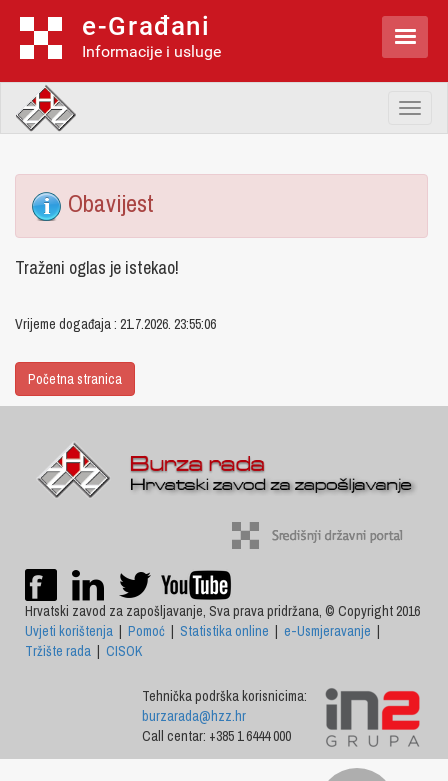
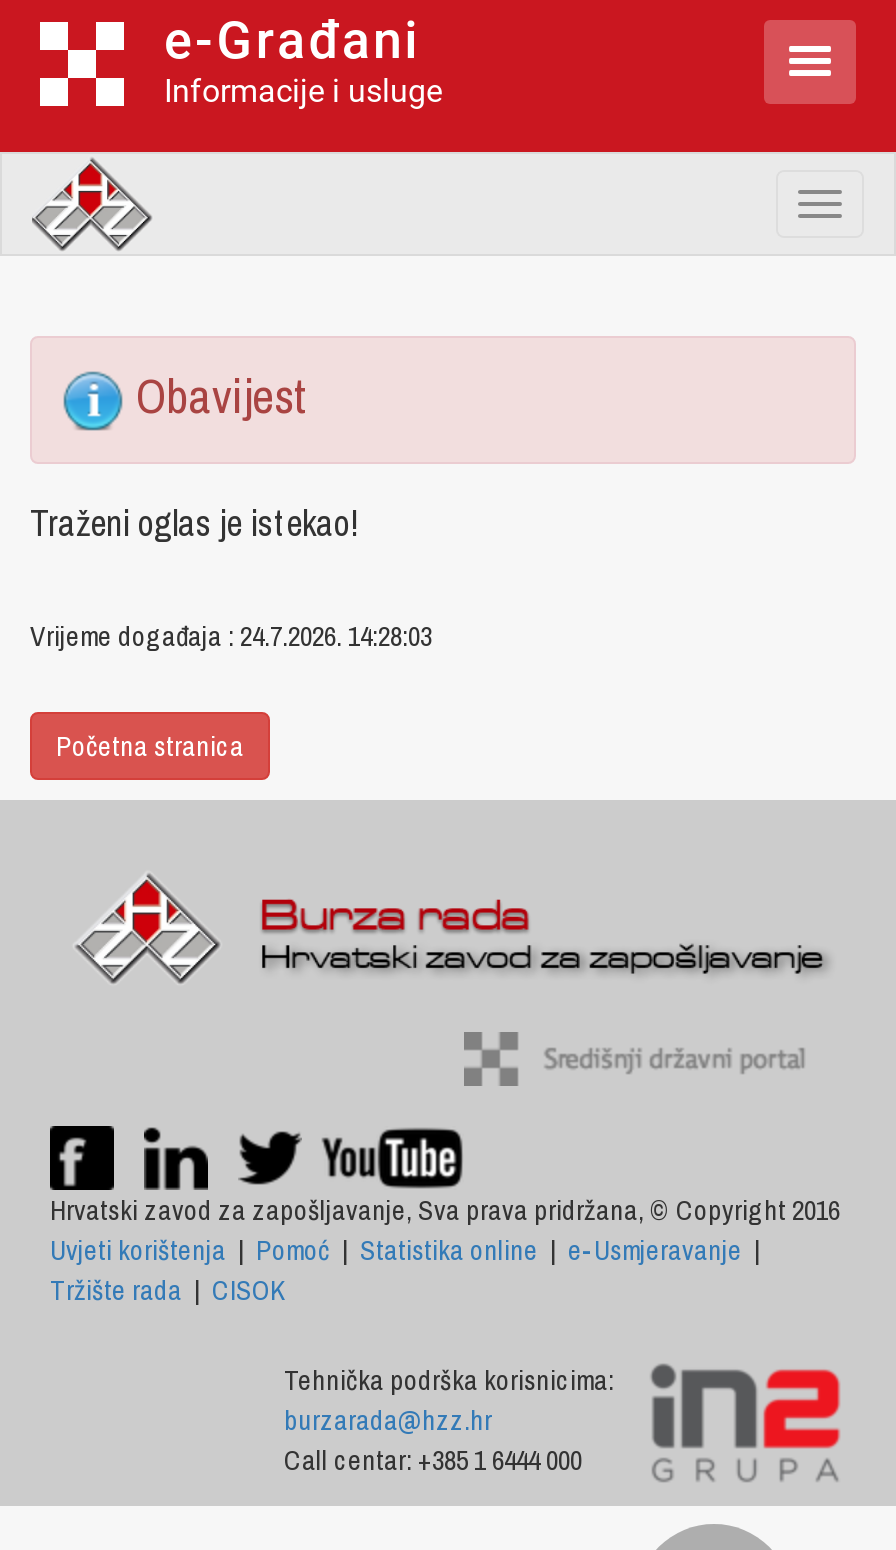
[15,315,216,333] Vrijeme događaja : 21.7.2026. 23:55:06 -> [30,618,432,654] Vrijeme događaja : 24.7.2026. 14:28:03

